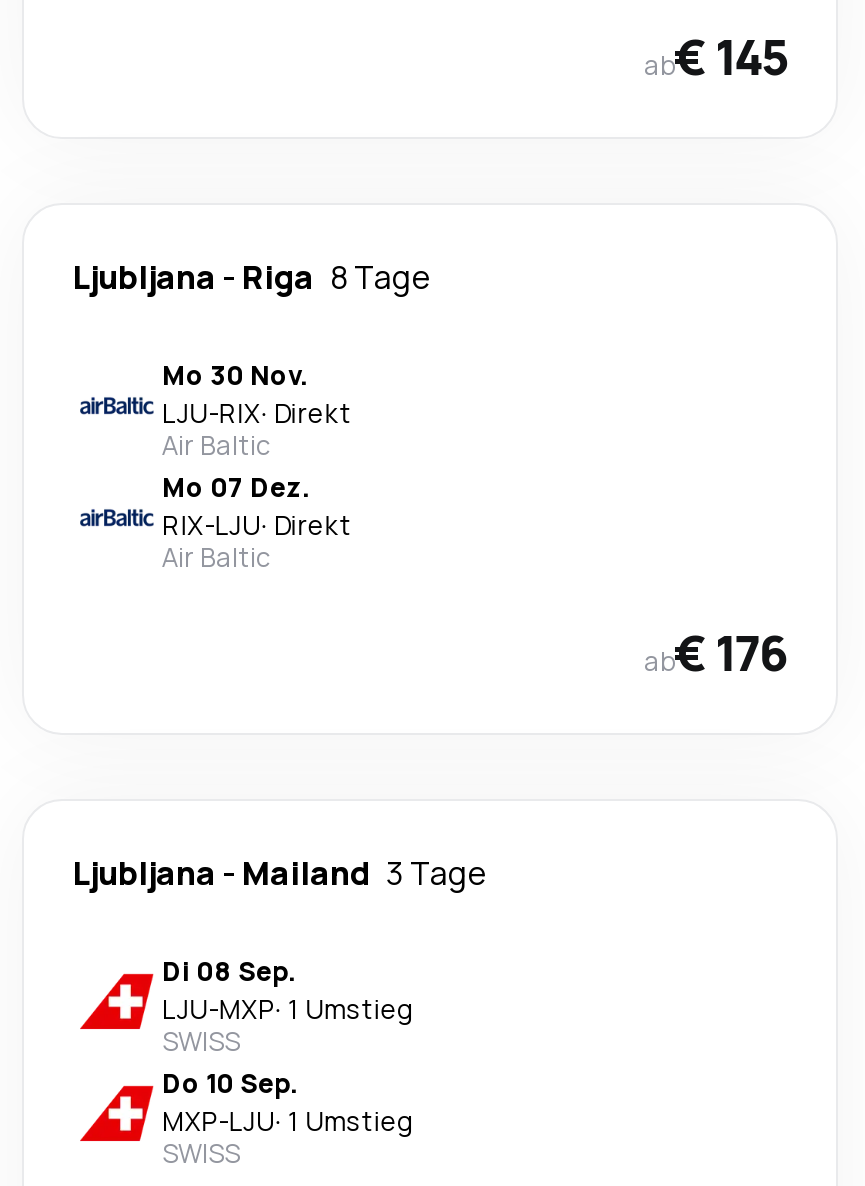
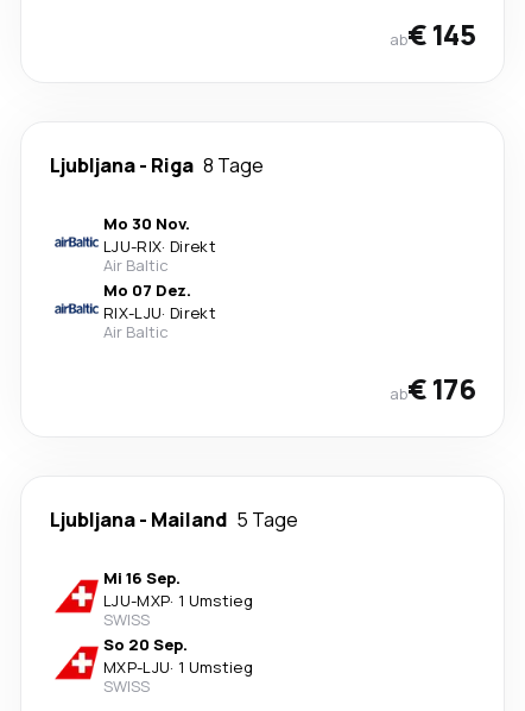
[72,851,488,895] Ljubljana - Mailand 3 Tage -> [50,506,298,533] Ljubljana - Mailand 5 Tage
[162,953,296,989] Di 08 Sep. -> [103,567,181,589] Mi 16 Sep.
[162,1065,298,1101] Do 10 Sep. -> [103,634,188,655] So 20 Sep.

